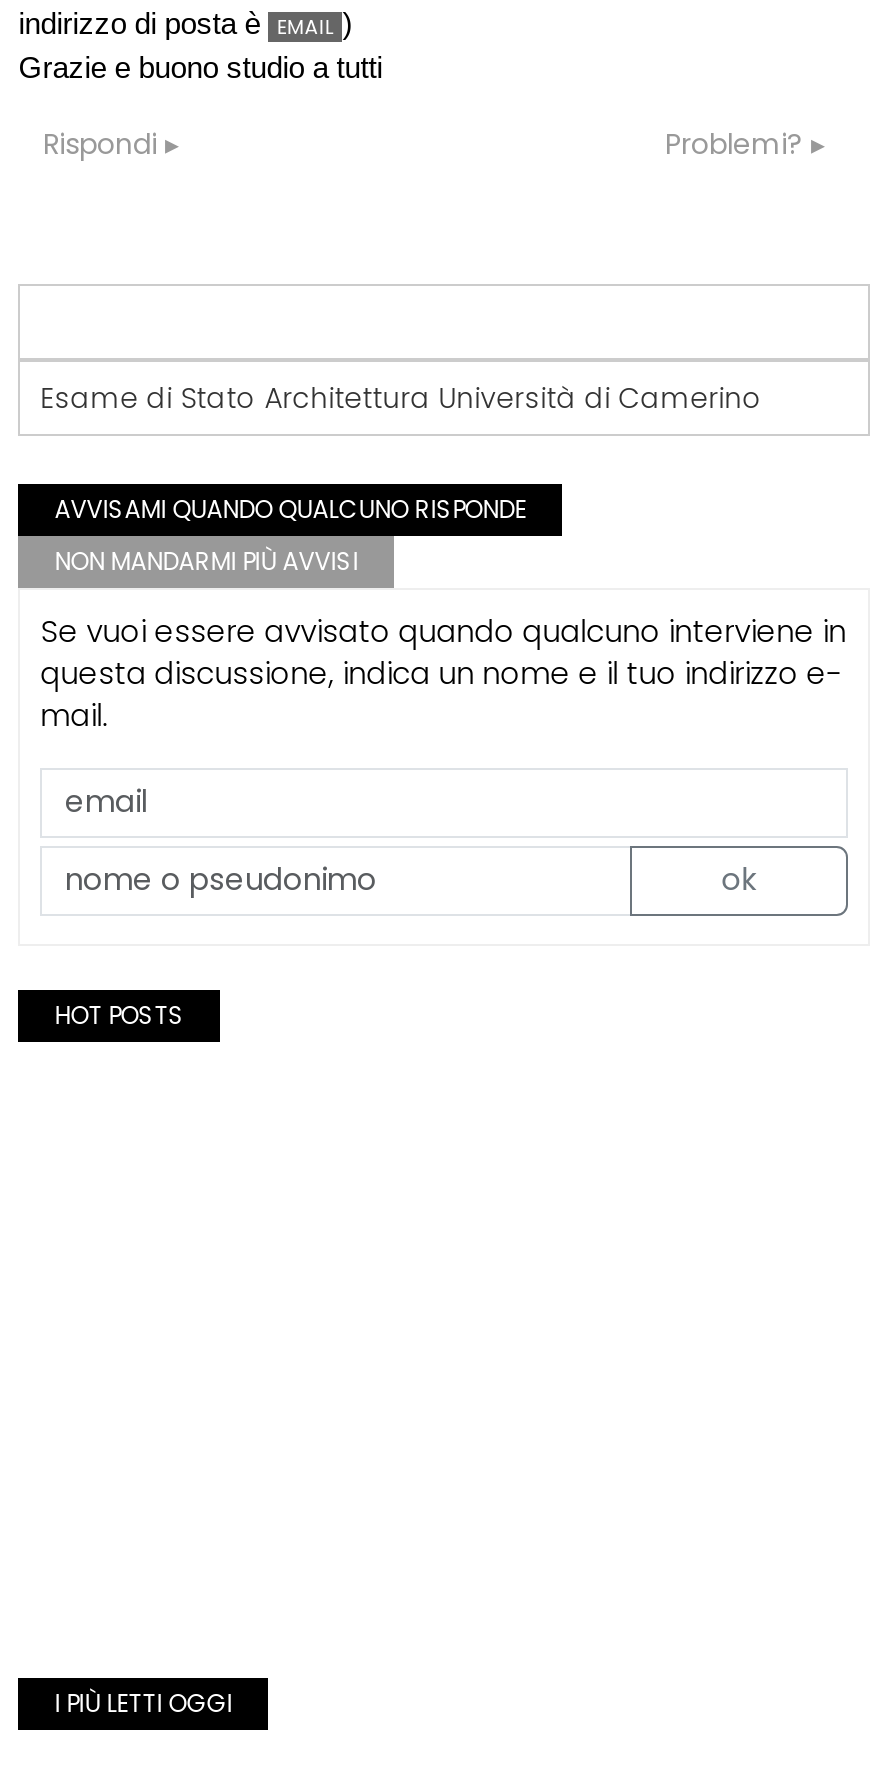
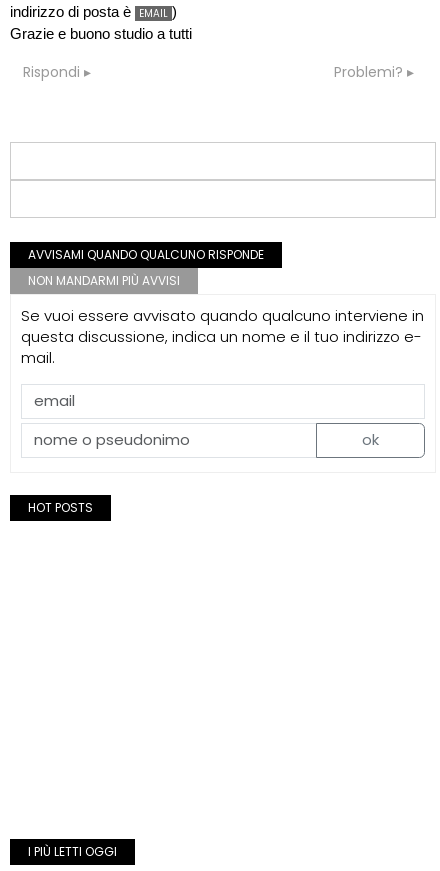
[40,378,762,418] Esame di Stato Architettura Università di Camerino -> none

